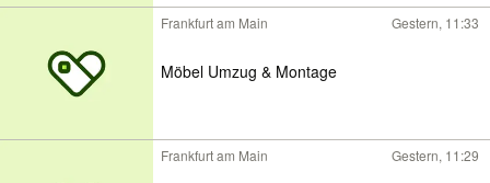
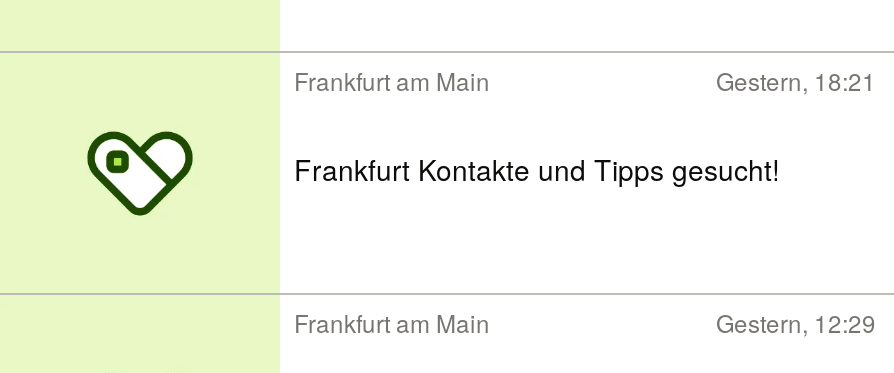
[392,13,479,32] Gestern, 11:33 -> [716,63,876,97] Gestern, 18:21
[161,60,337,82] Möbel Umzug & Montage -> [294,149,780,189] Frankfurt Kontakte und Tipps gesucht!
[392,146,479,164] Gestern, 11:29 -> [716,305,876,339] Gestern, 12:29

